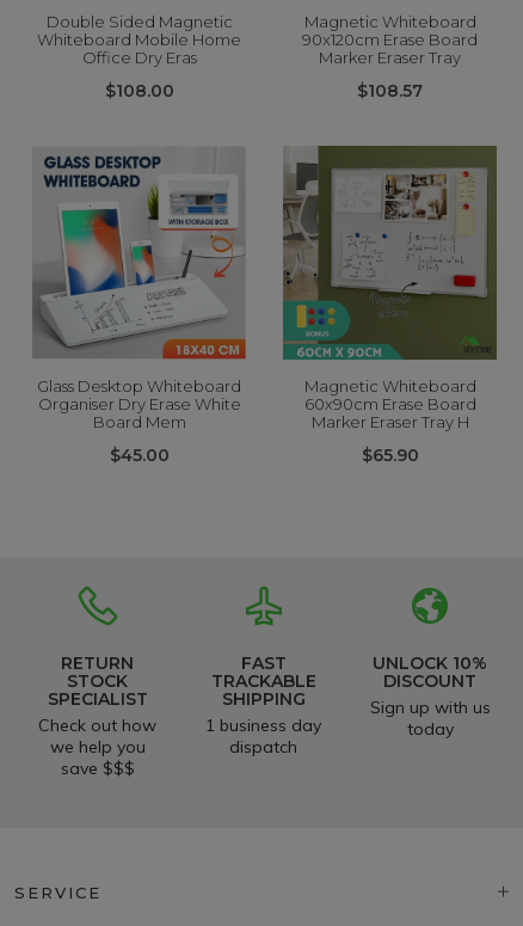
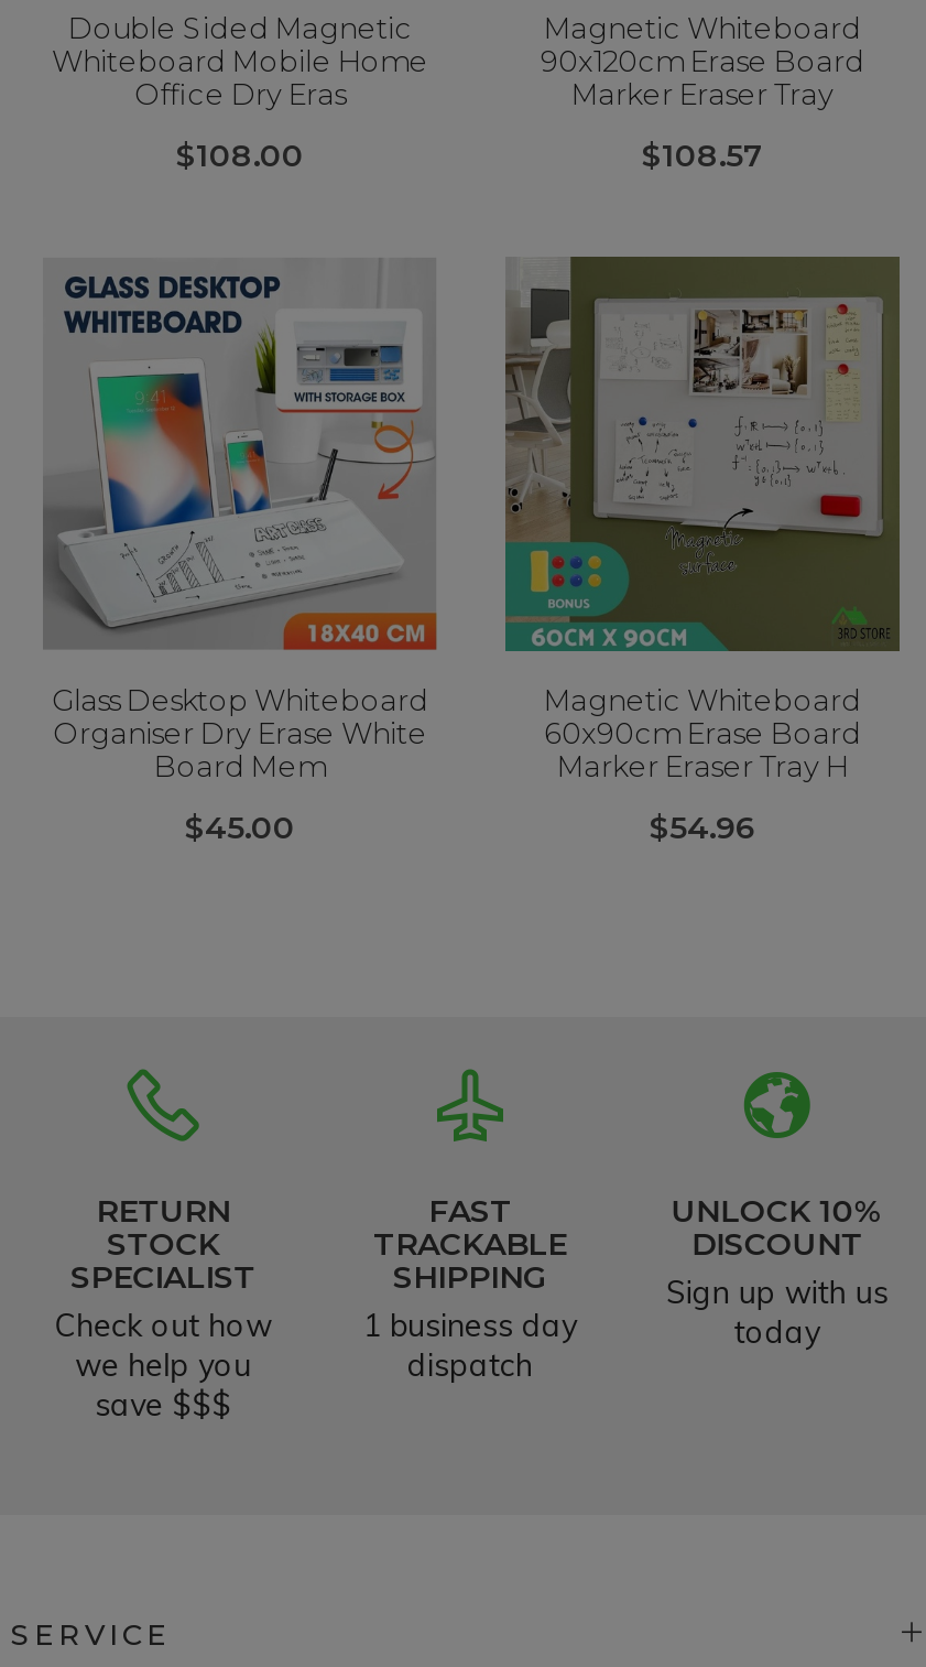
[361,444,419,466] $65.90 -> [650,808,755,847] $54.96

